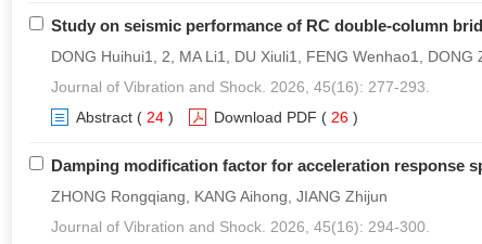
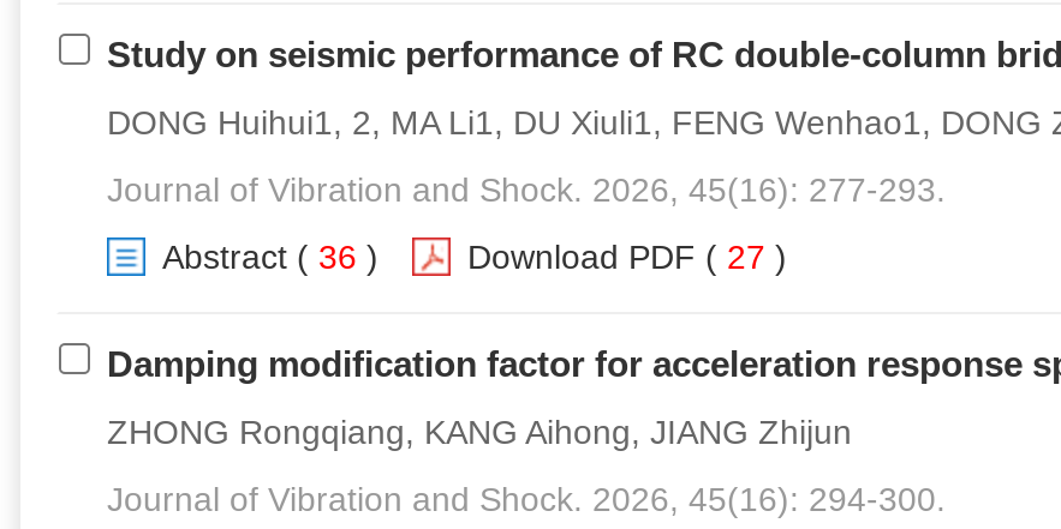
[76,108,178,126] Abstract ( 24) -> [162,238,388,276] Abstract ( 36)
[214,108,358,126] Download PDF ( 26) -> [467,238,787,276] Download PDF ( 27)

